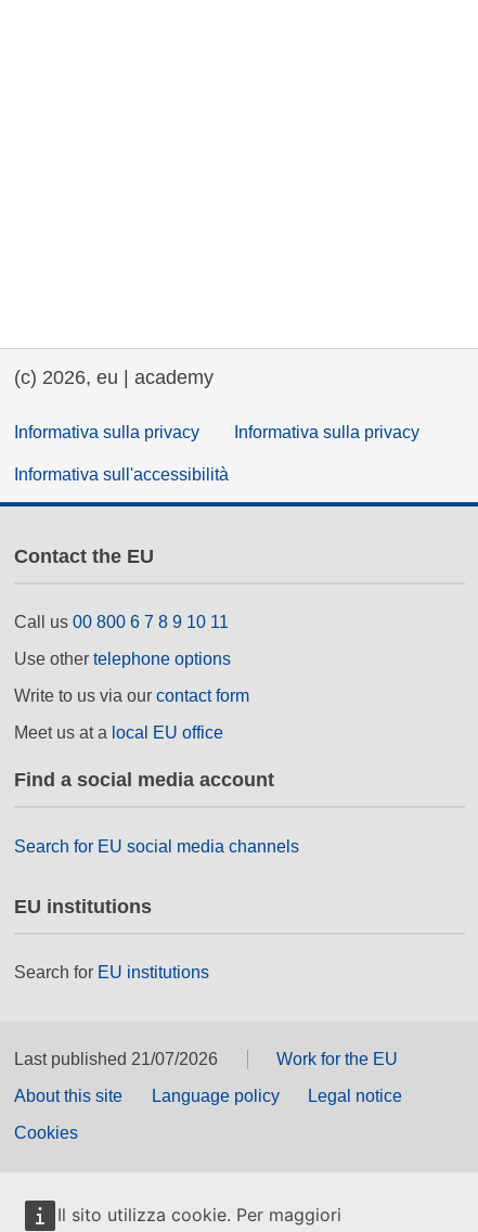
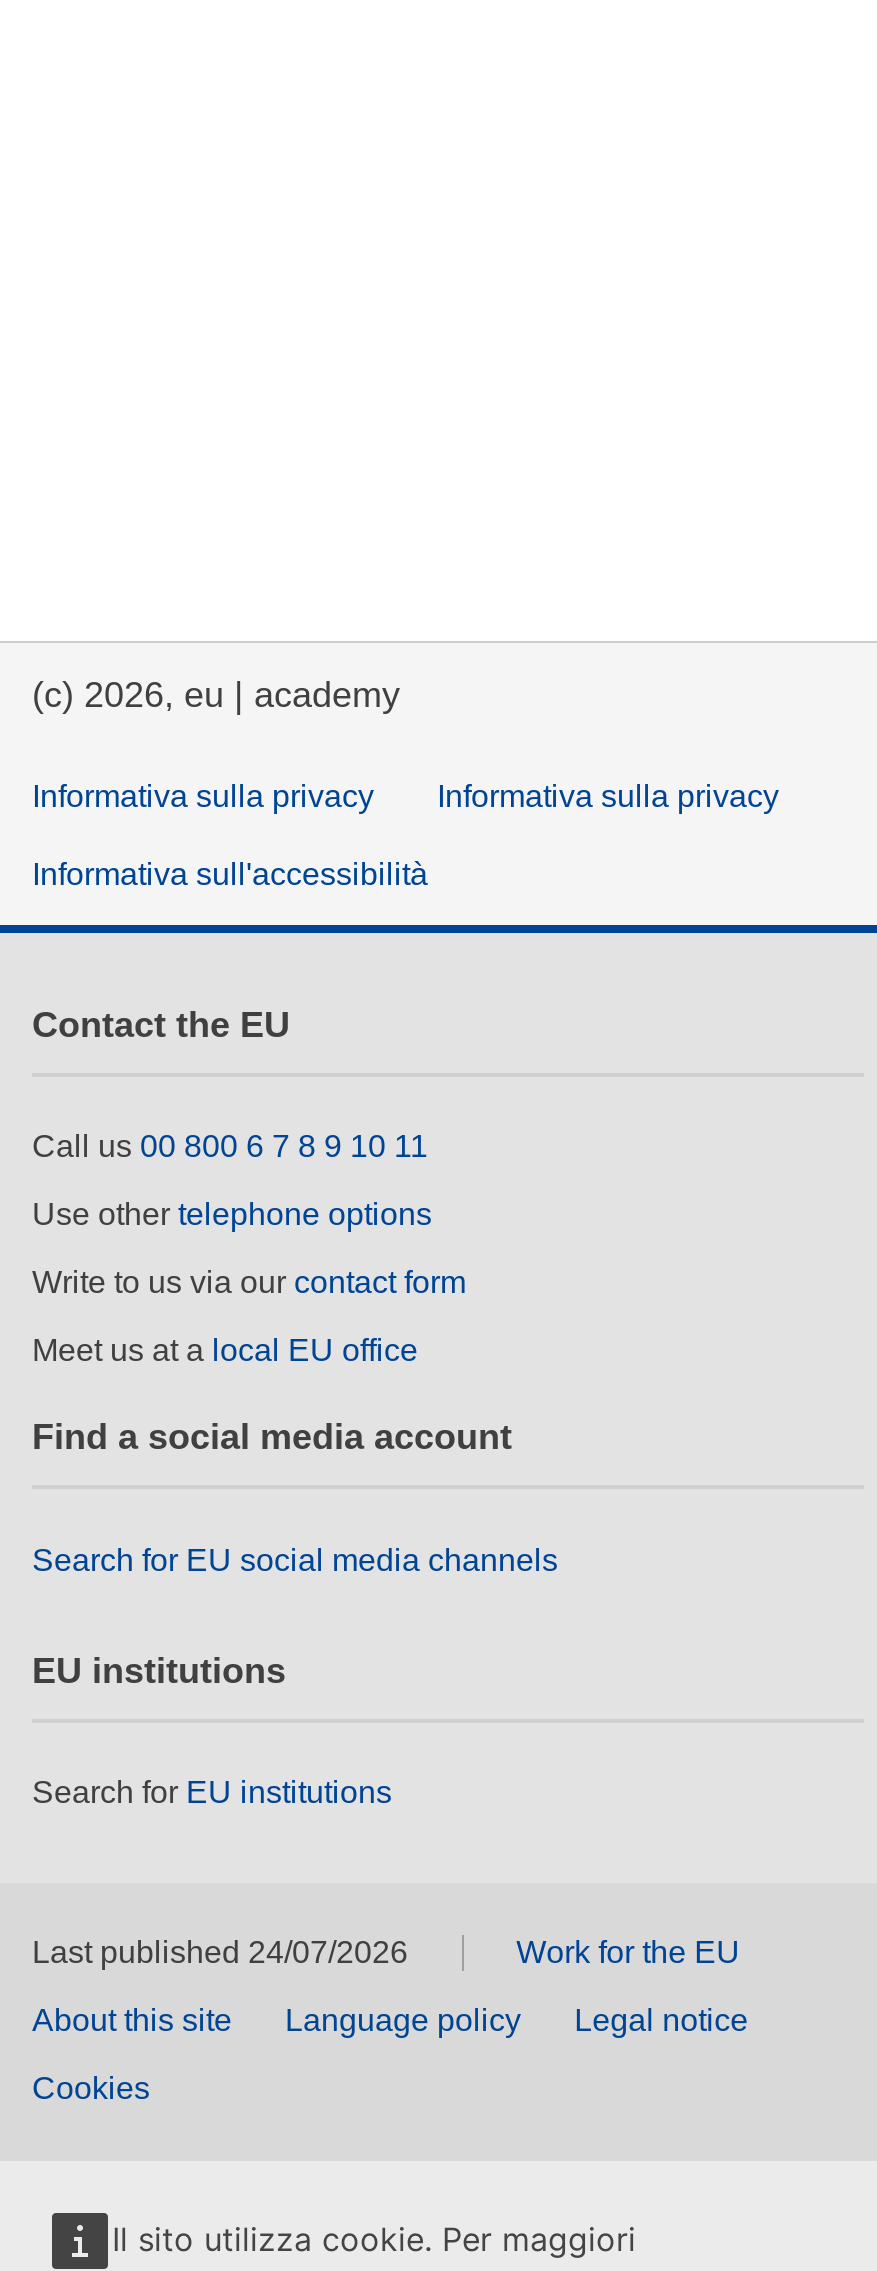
[14,1050,218,1069] Last published 21/07/2026 -> [32,1936,408,1970] Last published 24/07/2026

